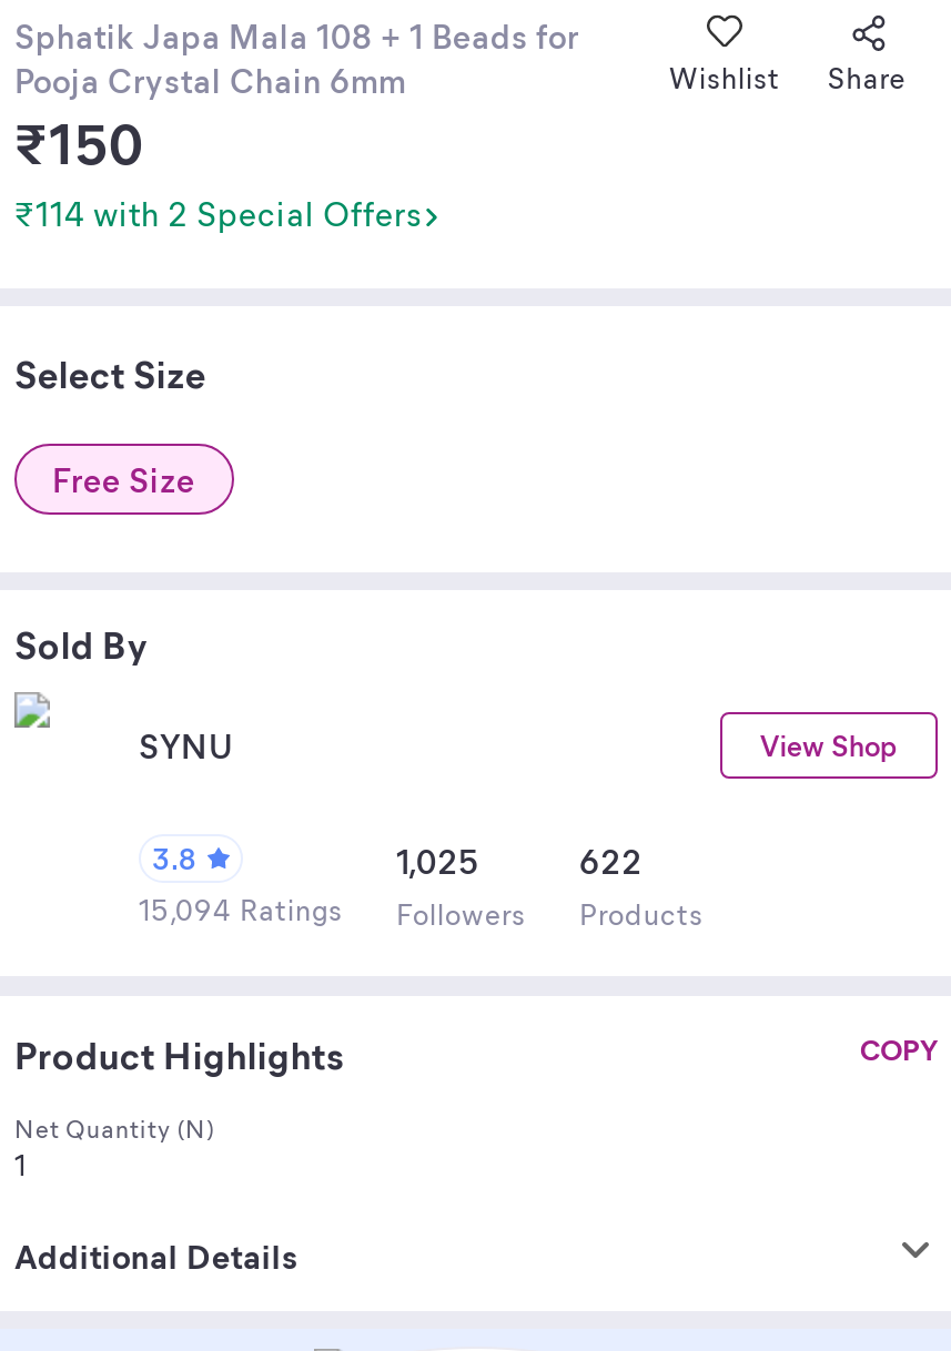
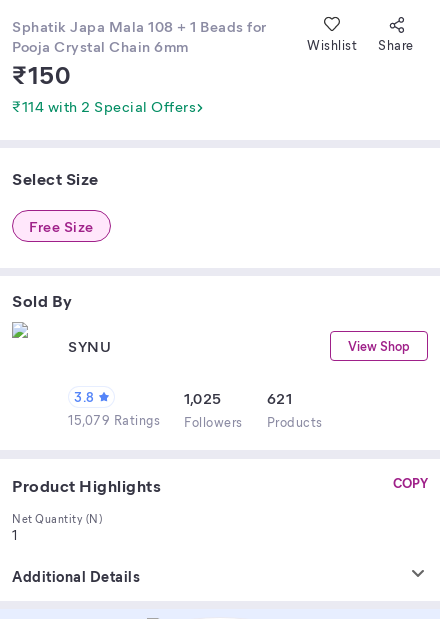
[579,839,643,883] 622 -> [266,388,292,408] 621
[139,890,704,932] 15,094 Ratings Followers Products -> [68,411,322,430] 15,079 Ratings Followers Products

